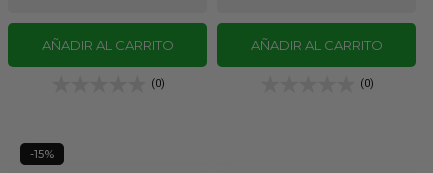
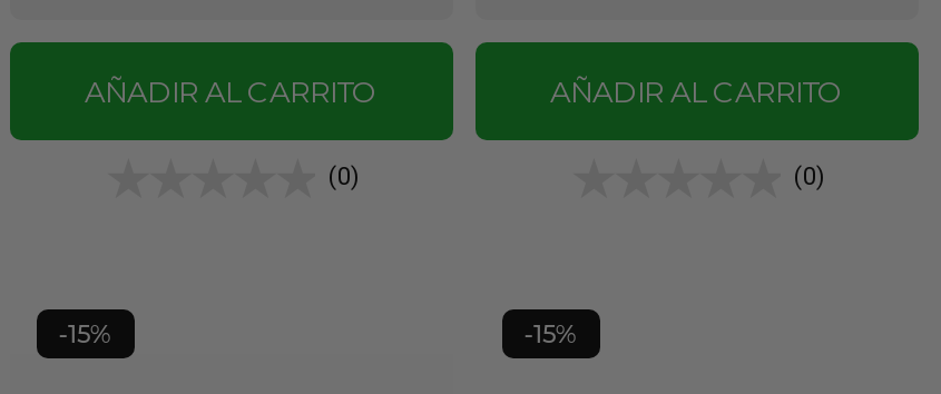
none -> [524,318,578,349] -15%

